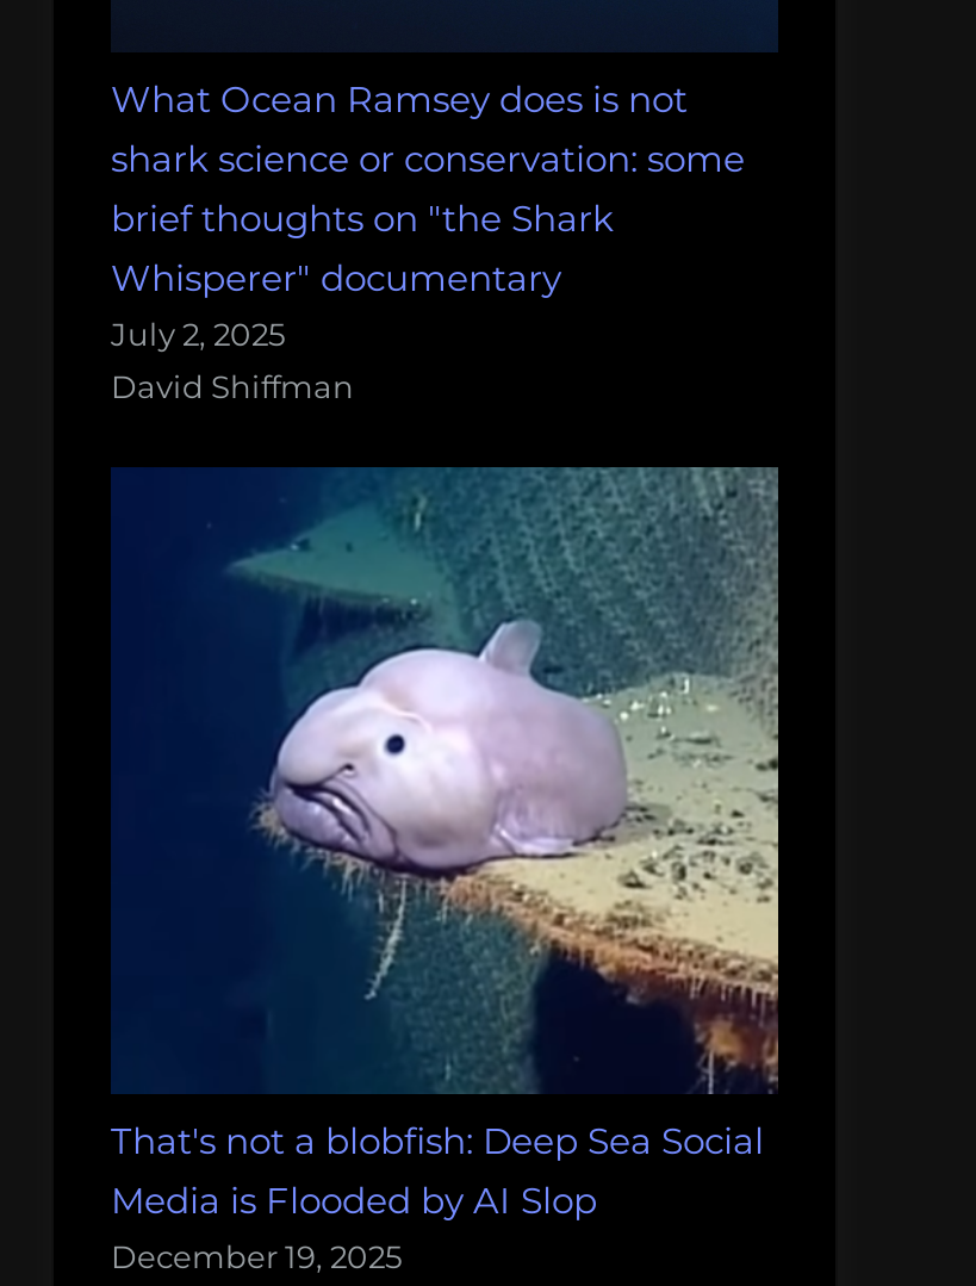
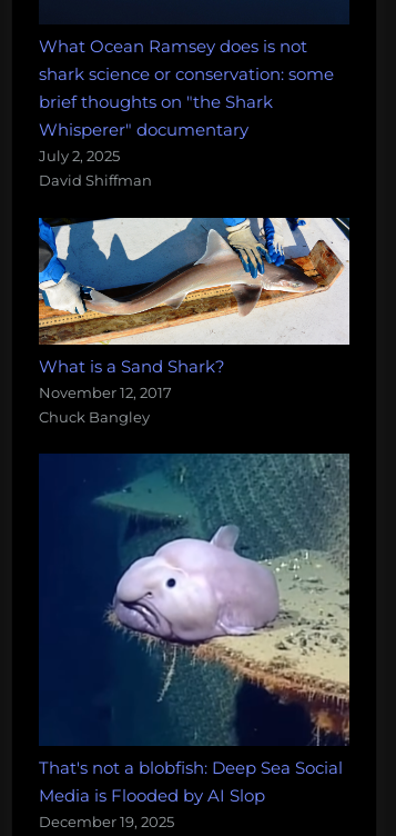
none -> [38,217,351,426] [image] | What is a Sand Shark? | November 12, 2017 | Chuck Bangley

